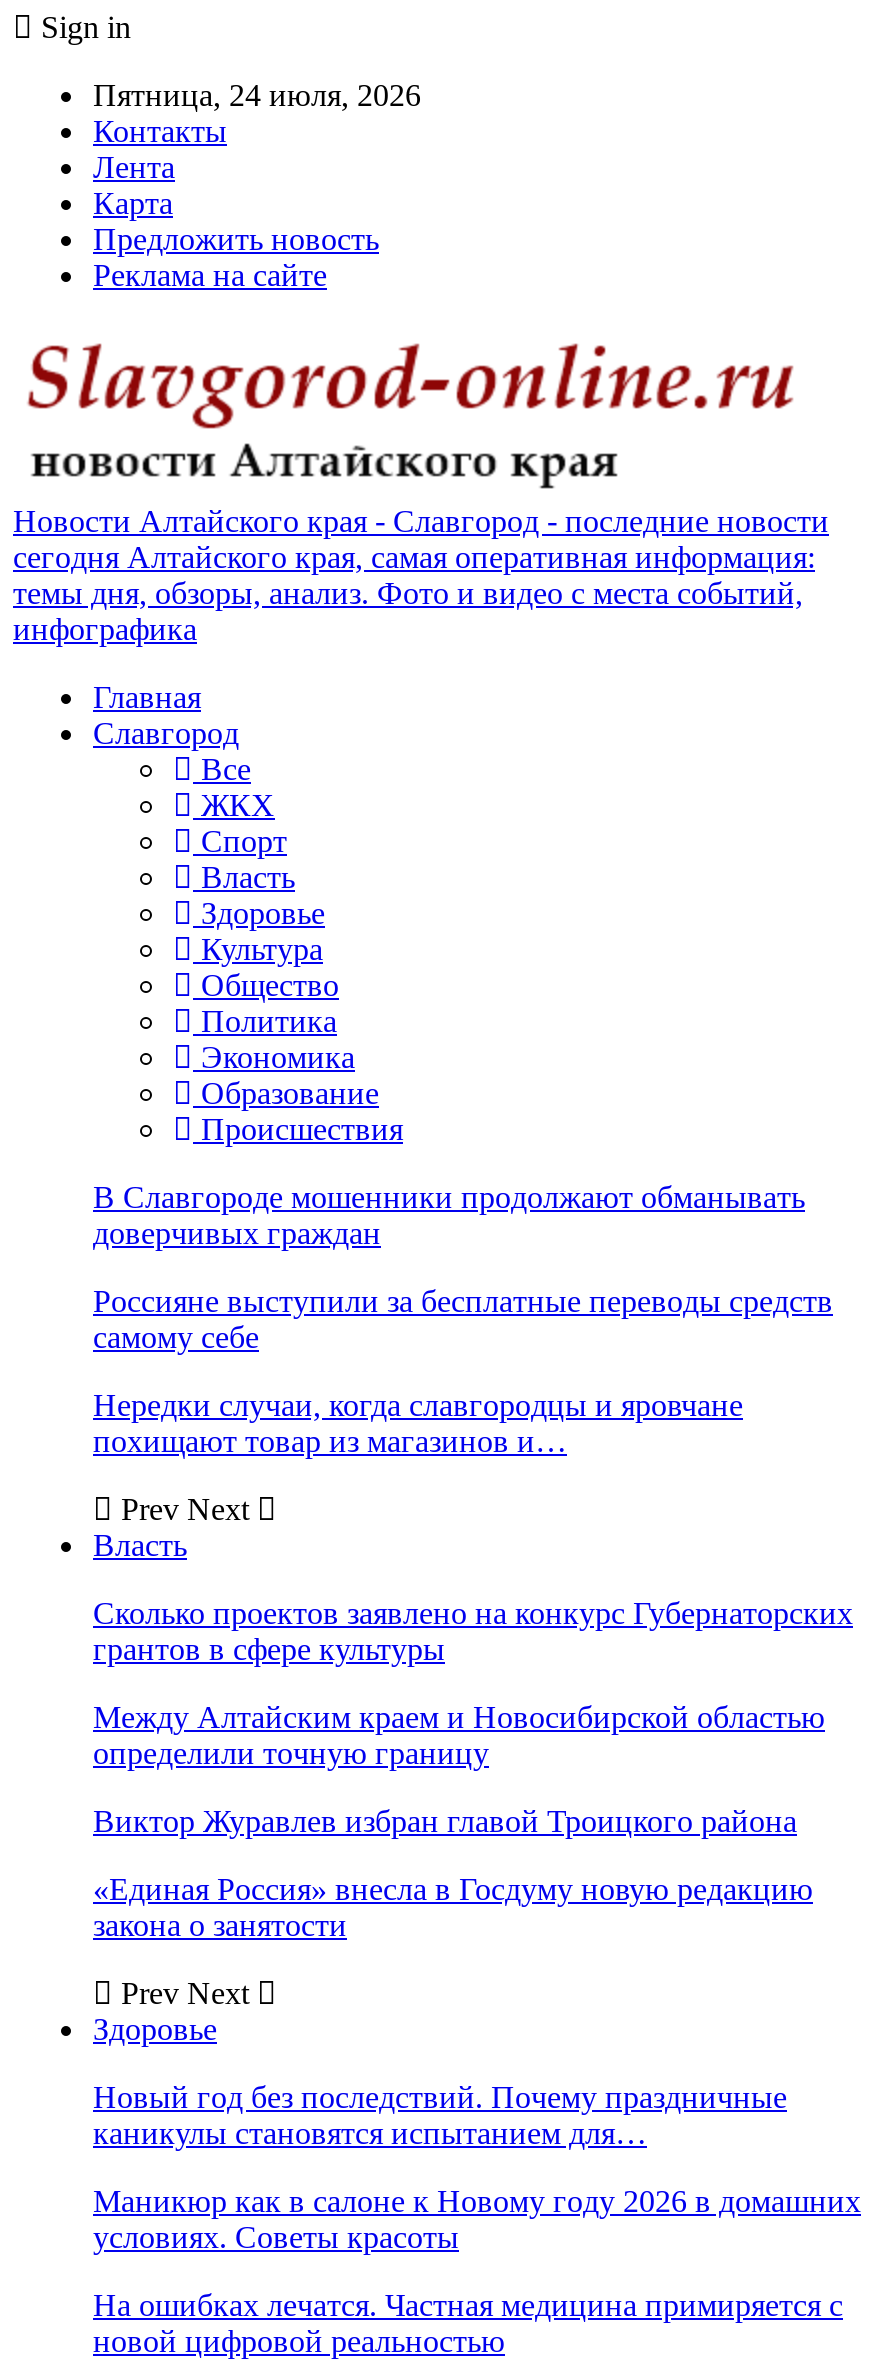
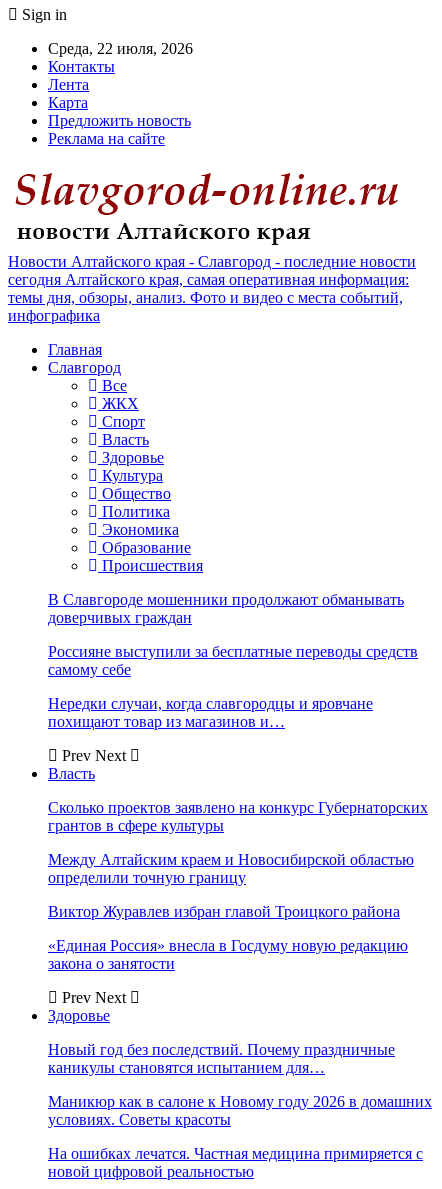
[93,78,421,112] Пятница, 24 июля, 2026 -> [48,40,193,57] Среда, 22 июля, 2026

